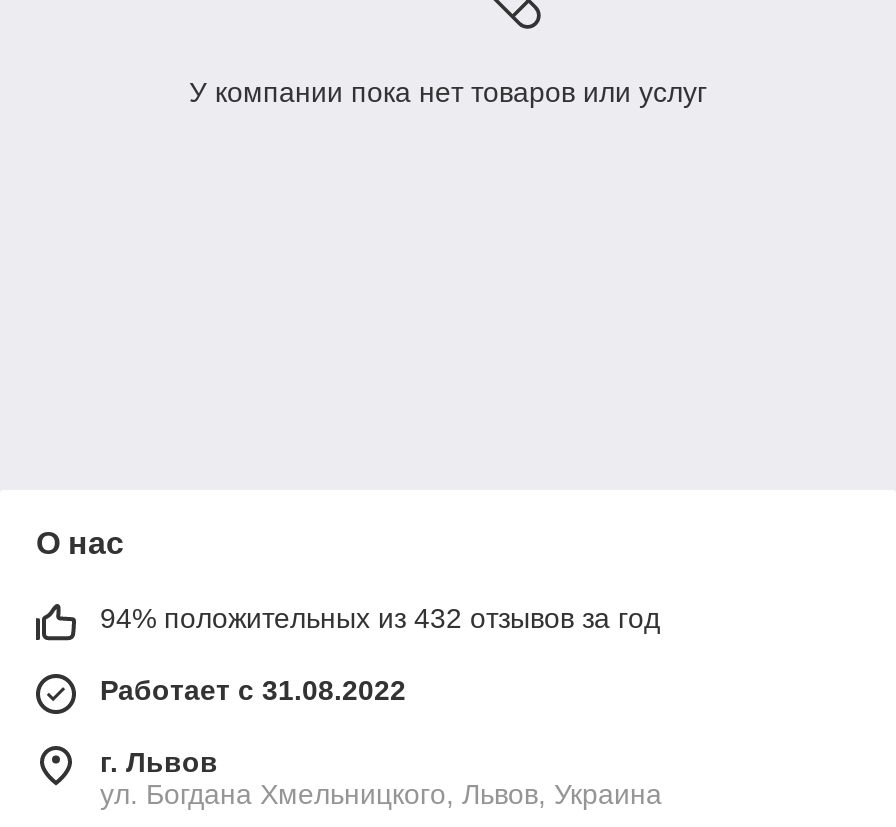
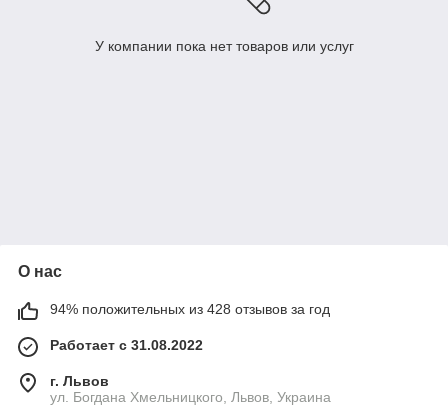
[100,603,660,635] 94% положительных из 432 отзывов за год -> [50,301,330,317] 94% положительных из 428 отзывов за год

